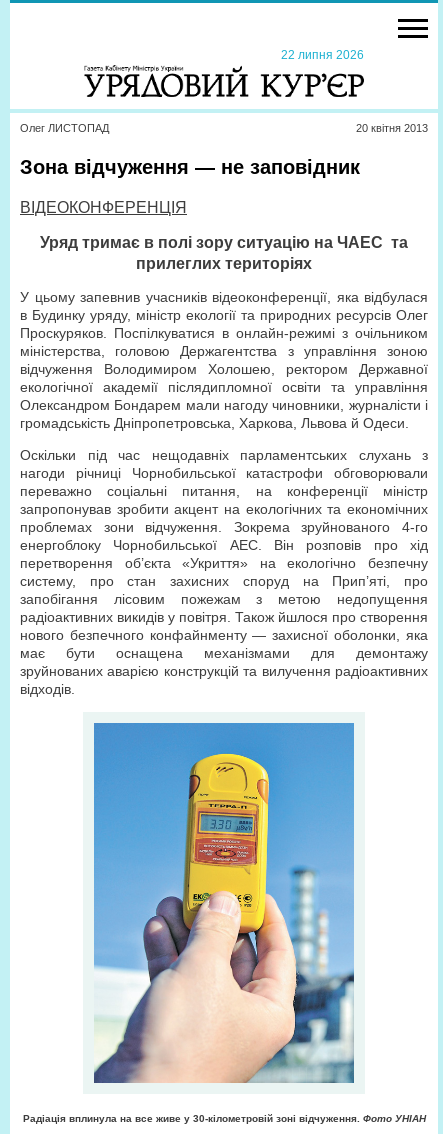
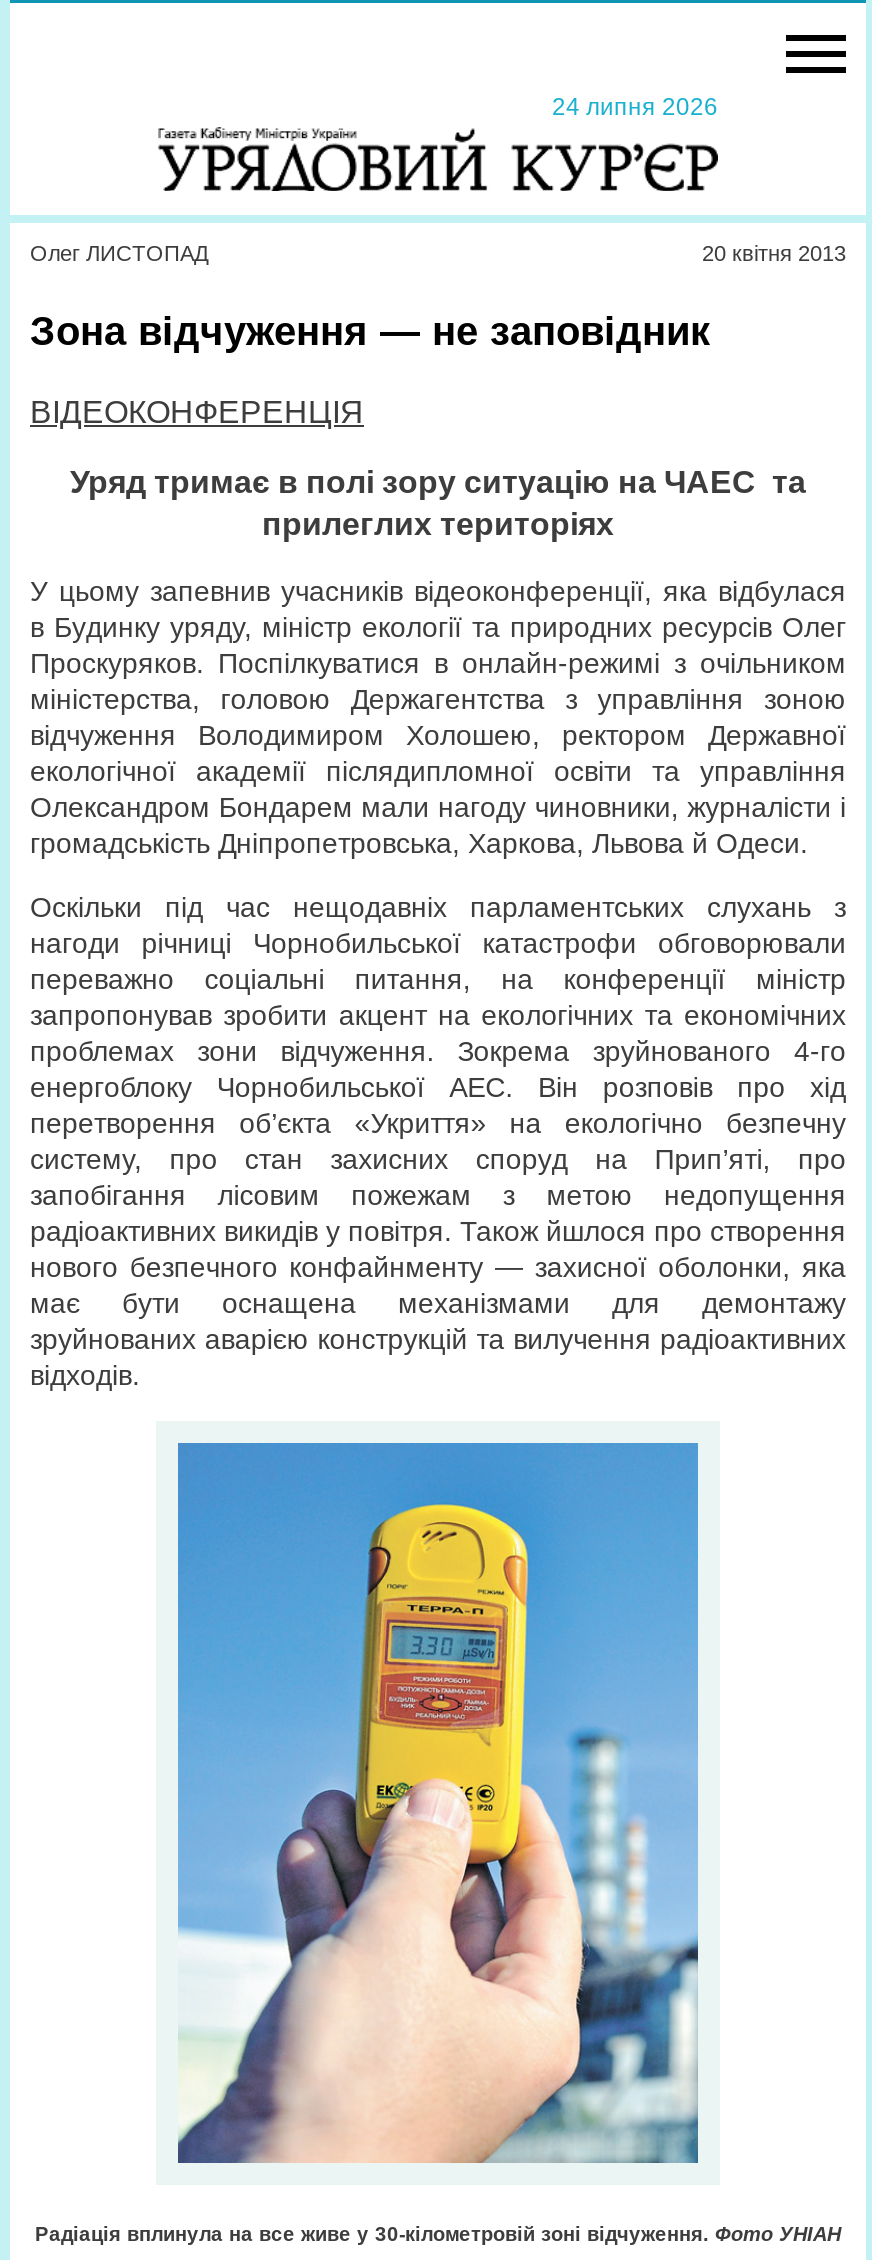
[275,48,364,62] 22 липня 2026 -> [540,93,718,121] 24 липня 2026

